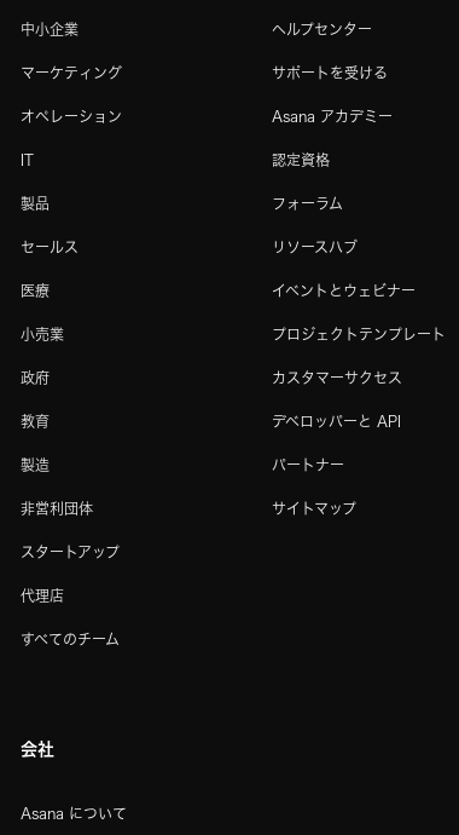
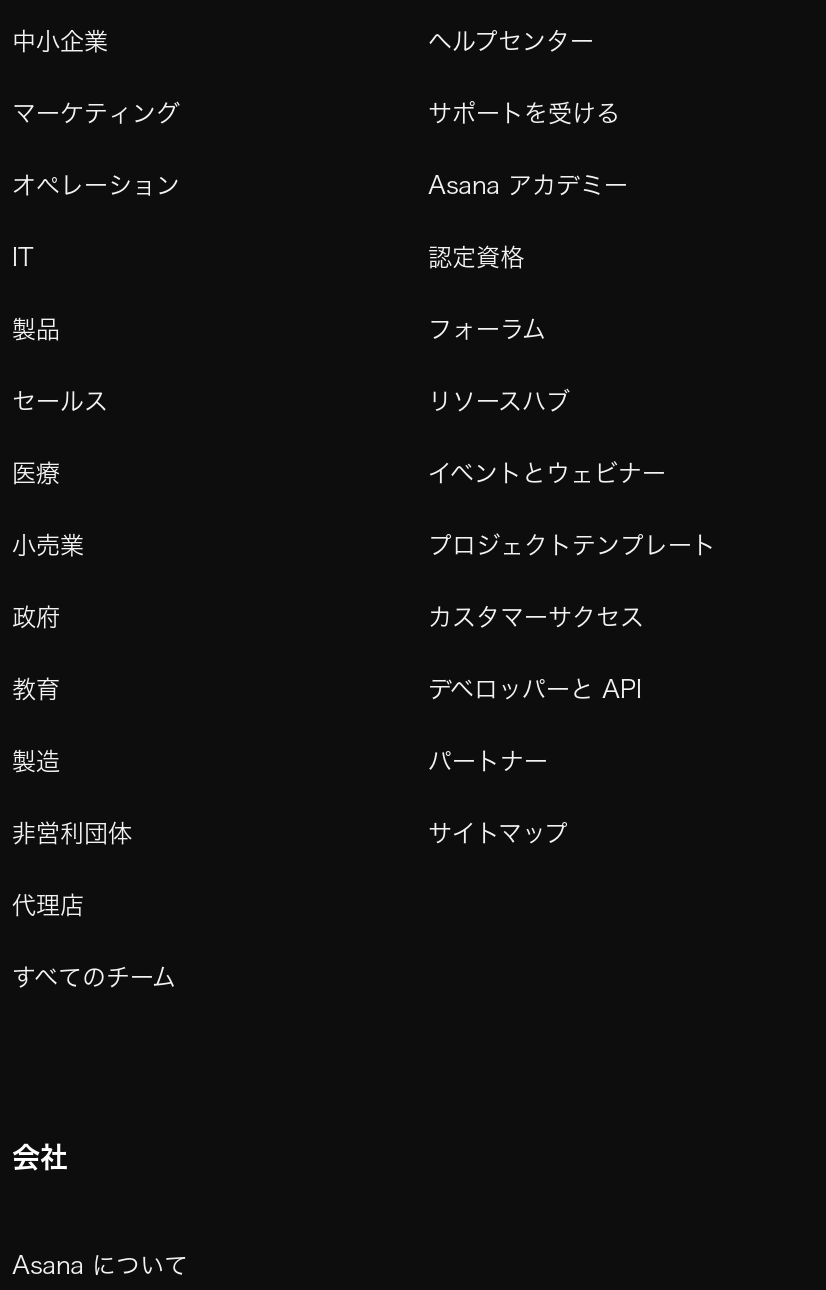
[21,545,120,559] スタートアップ -> none

